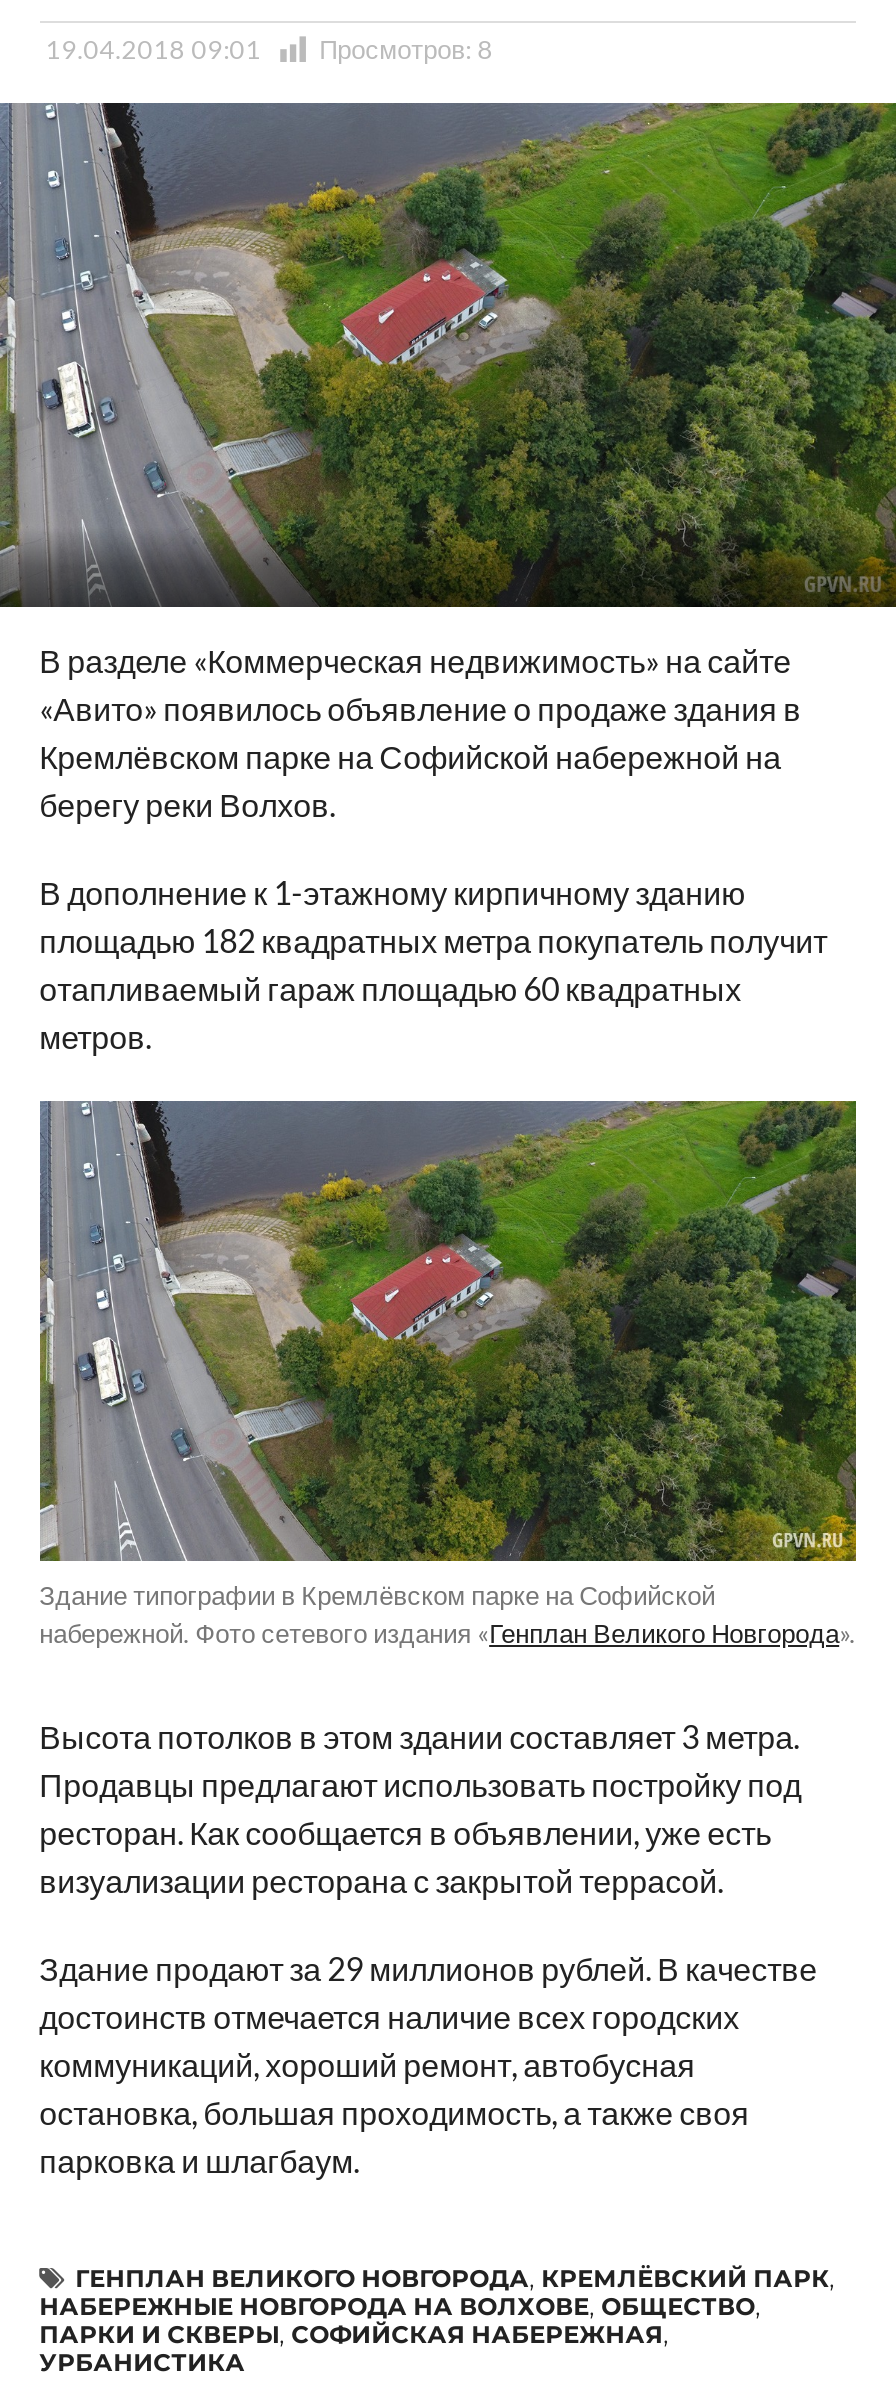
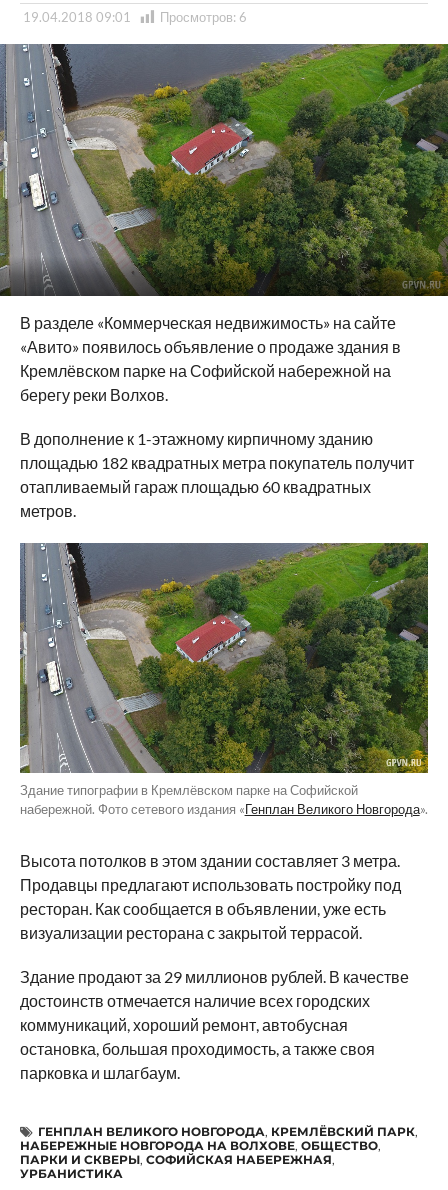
[45,33,493,65] 19.04.2018 09:01 Просмотров: 8 -> [23,9,247,25] 19.04.2018 09:01 Просмотров: 6

